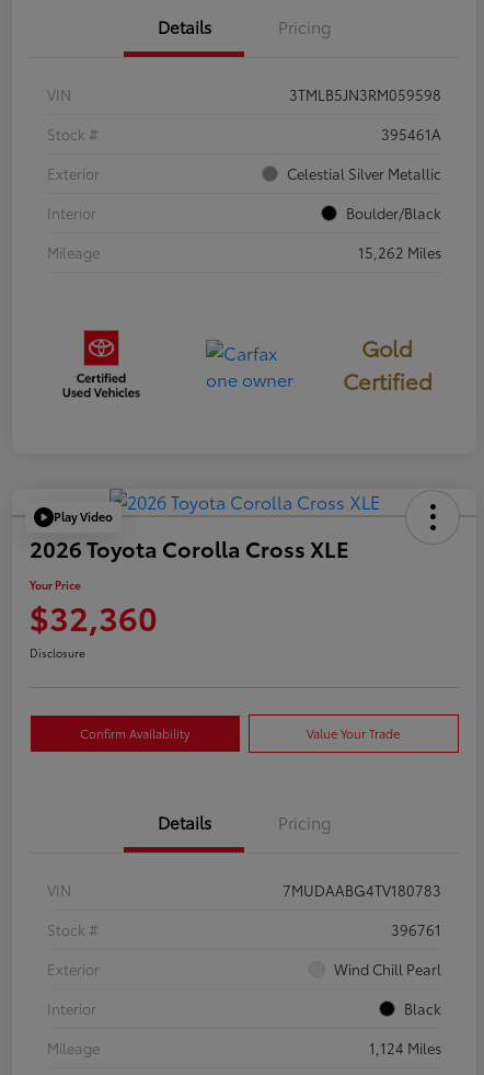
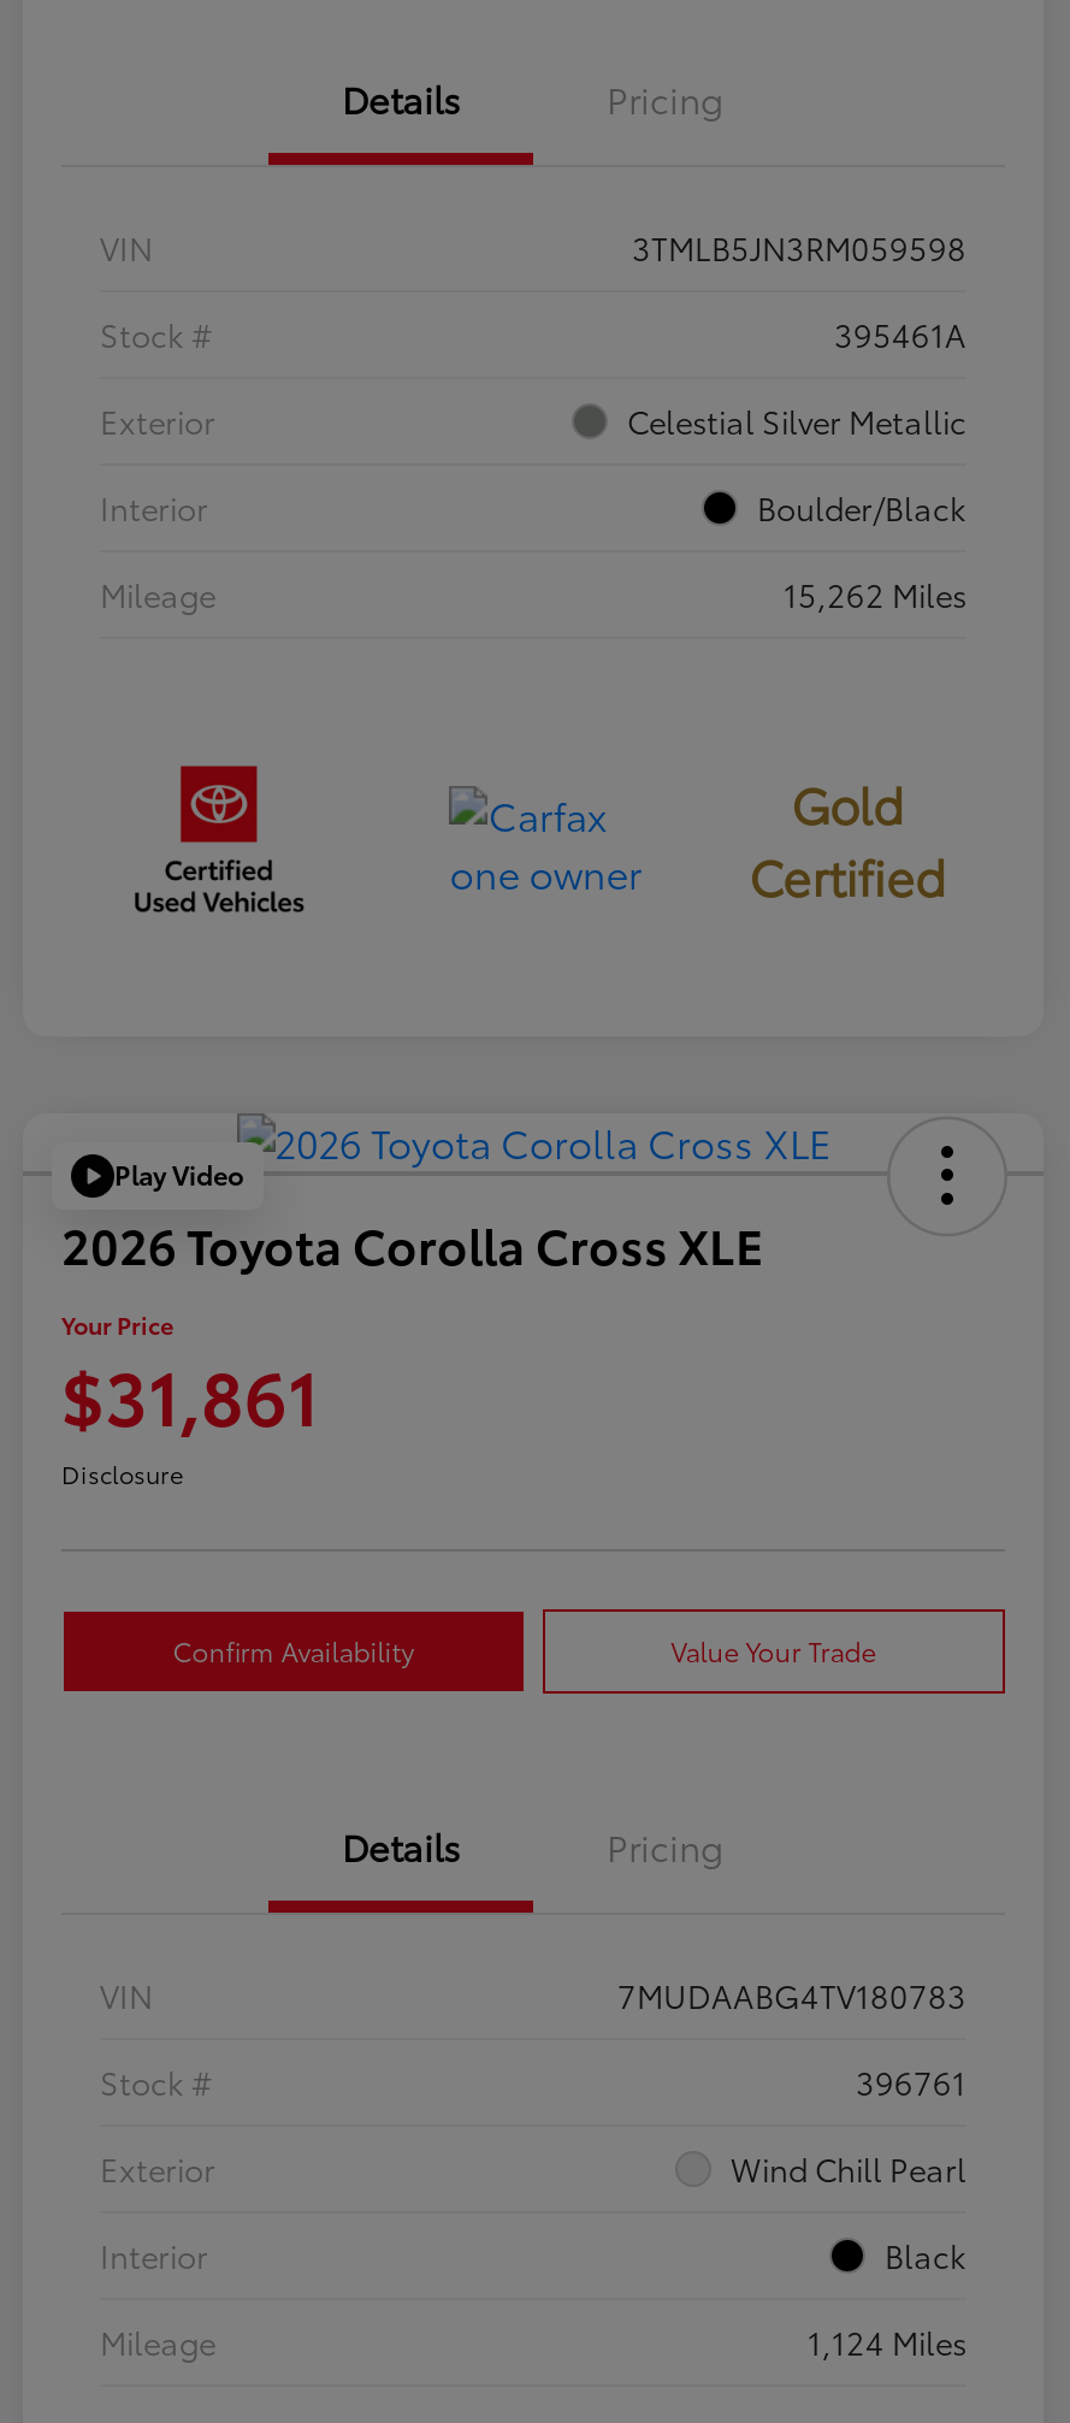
[30,592,158,640] $32,360 -> [61,1341,319,1445] $31,861

